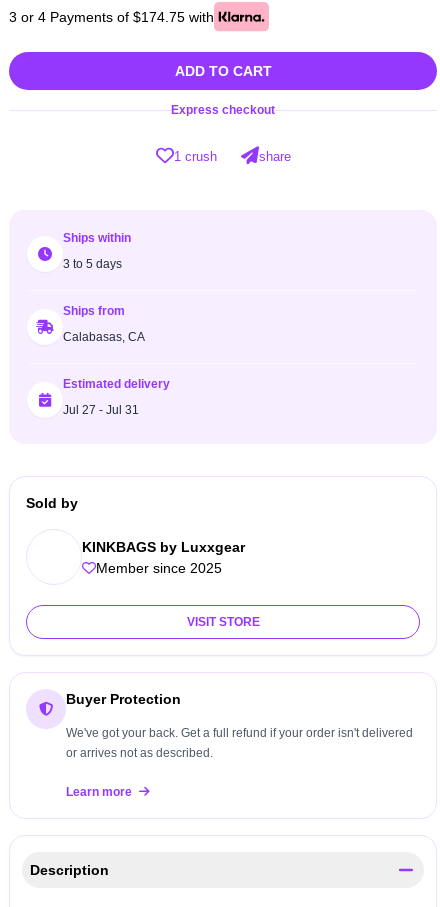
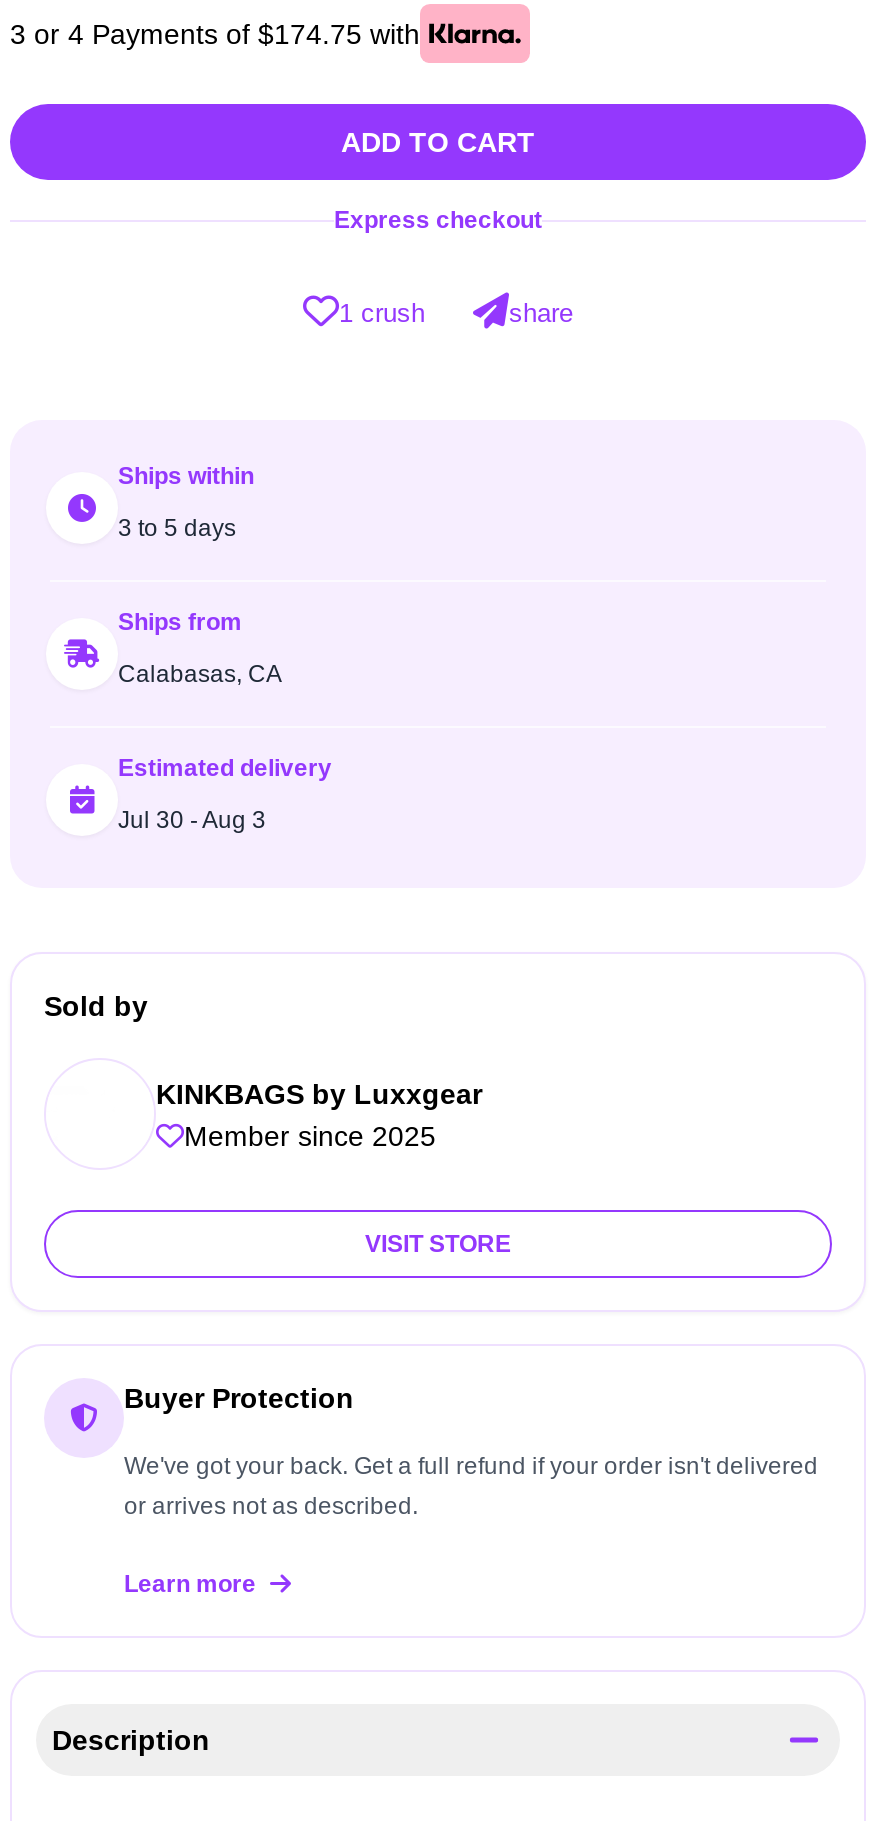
[63,403,139,417] Jul 27 - Jul 31 -> [118,807,266,835] Jul 30 - Aug 3

